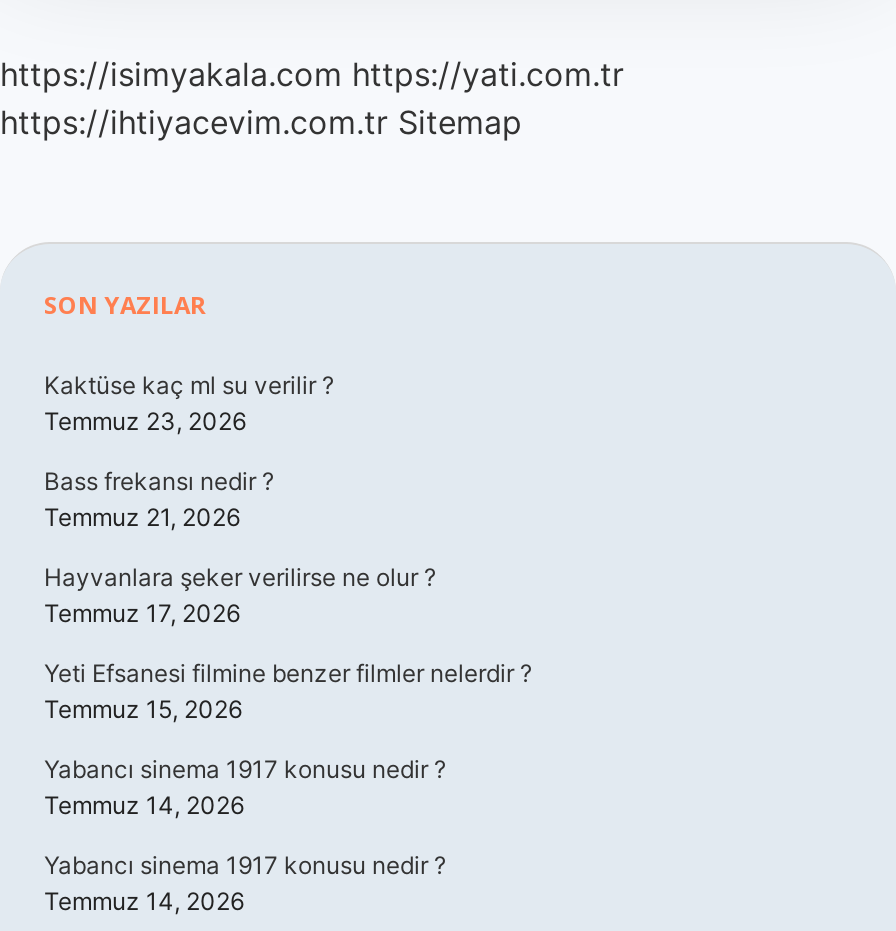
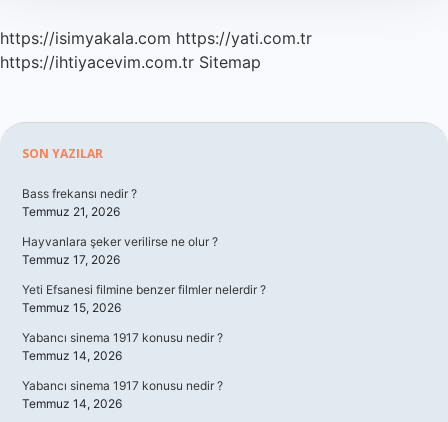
[44,370,334,436] Kaktüse kaç ml su verilir ? | Temmuz 23, 2026 -> none

